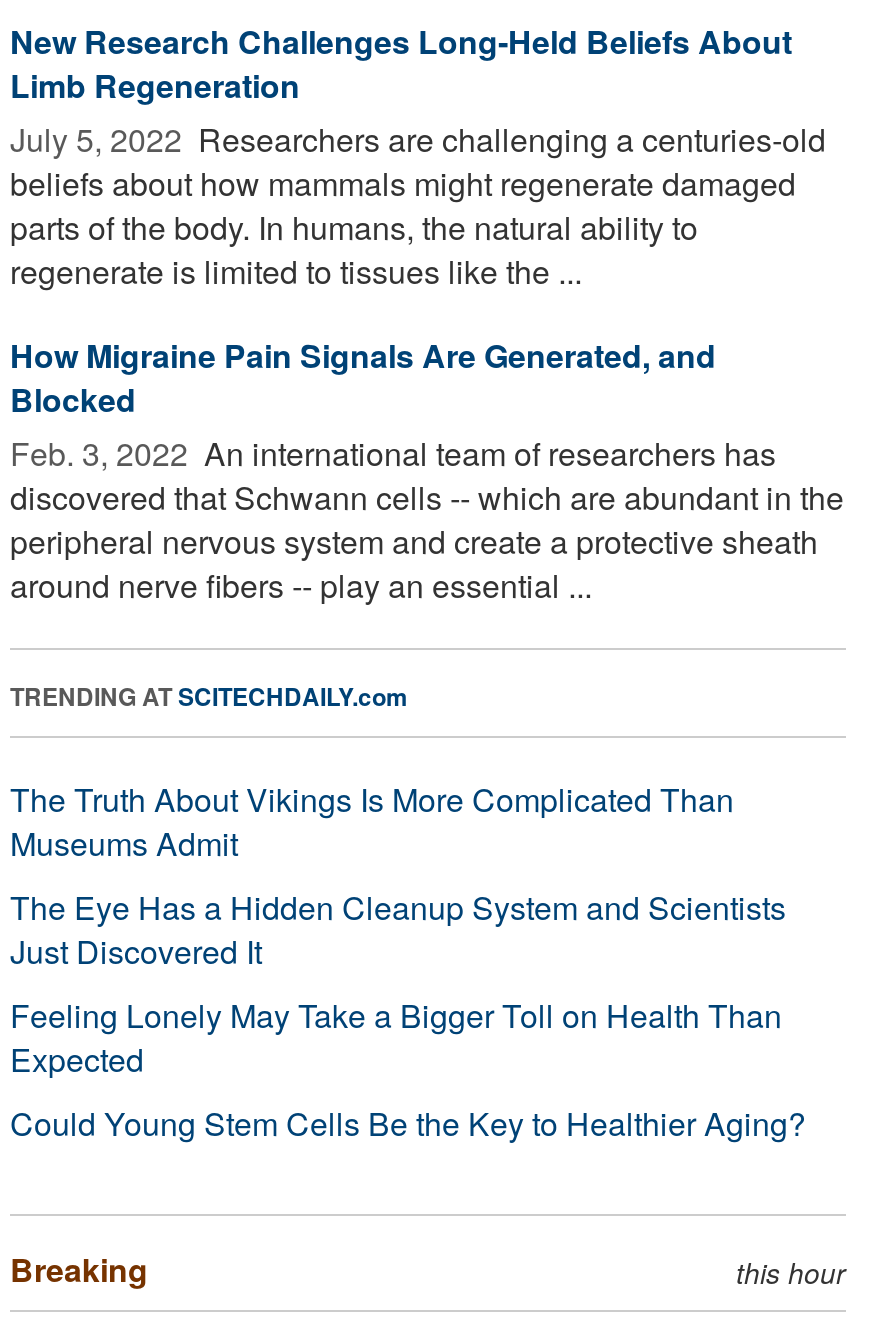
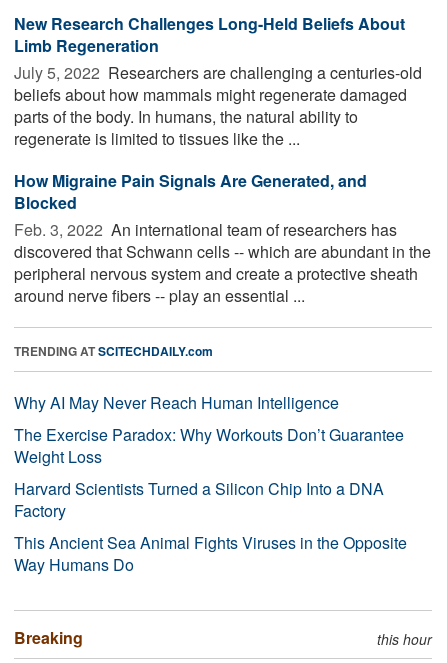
[10,776,806,1146] The Truth About Vikings Is More Complicated Than | Museums Admit | The Eye Has a Hidden Cleanup System and Scientists | Just Discovered It | Feeling Lonely May Take a Bigger Toll on Health Than | Expected | Could Young Stem Cells Be the Key to Healthier Aging? -> [14,391,407,576] Why AI May Never Reach Human Intelligence | The Exercise Paradox: Why Workouts Don’t Guarantee | Weight Loss | Harvard Scientists Turned a Silicon Chip Into a DNA | Factory | This Ancient Sea Animal Fights Viruses in the Opposite | Way Humans Do

